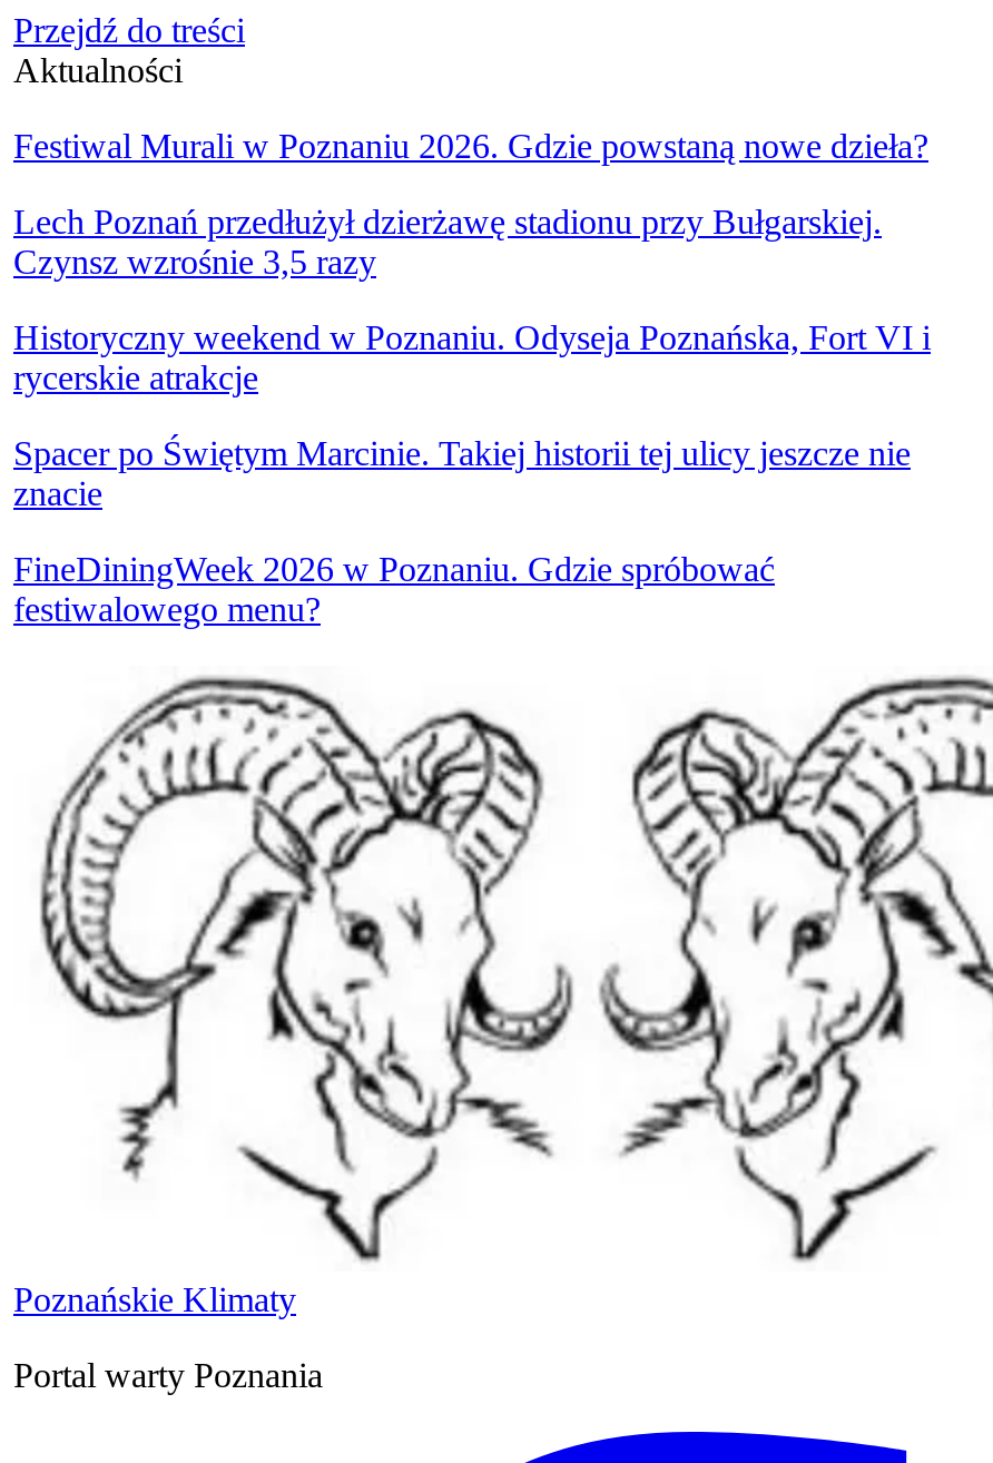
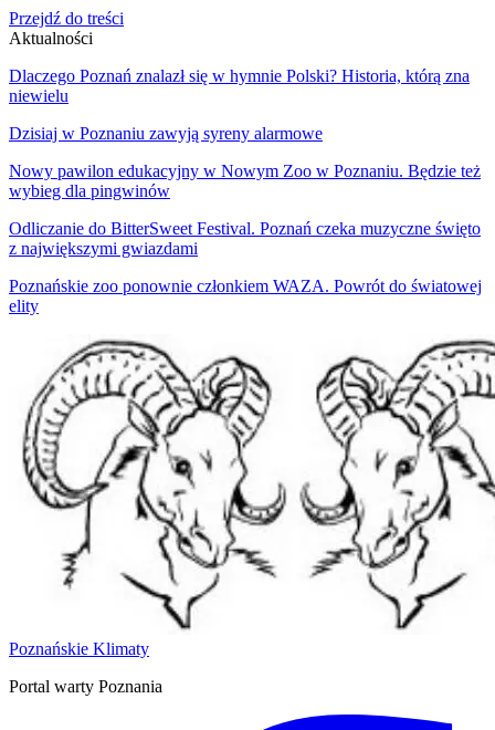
[13,127,928,165] Festiwal Murali w Poznaniu 2026. Gdzie powstaną nowe dzieła? -> [9,66,470,105] Dlaczego Poznań znalazł się w hymnie Polski? Historia, którą zna | niewielu
[13,203,882,281] Lech Poznań przedłużył dzierżawę stadionu przy Bułgarskiej. | Czynsz wzrośnie 3,5 razy -> [9,124,323,143] Dzisiaj w Poznaniu zawyją syreny alarmowe
[13,318,931,396] Historyczny weekend w Poznaniu. Odyseja Poznańska, Fort VI i | rycerskie atrakcje -> [9,161,481,200] Nowy pawilon edukacyjny w Nowym Zoo w Poznaniu. Będzie też | wybieg dla pingwinów
[13,434,911,512] Spacer po Świętym Marcinie. Takiej historii tej ulicy jeszcze nie | znacie -> [9,219,481,258] Odliczanie do BitterSweet Festival. Poznań czeka muzyczne święto | z największymi gwiazdami
[13,550,775,628] FineDiningWeek 2026 w Poznaniu. Gdzie spróbować | festiwalowego menu? -> [9,277,482,315] Poznańskie zoo ponownie członkiem WAZA. Powrót do światowej | elity

